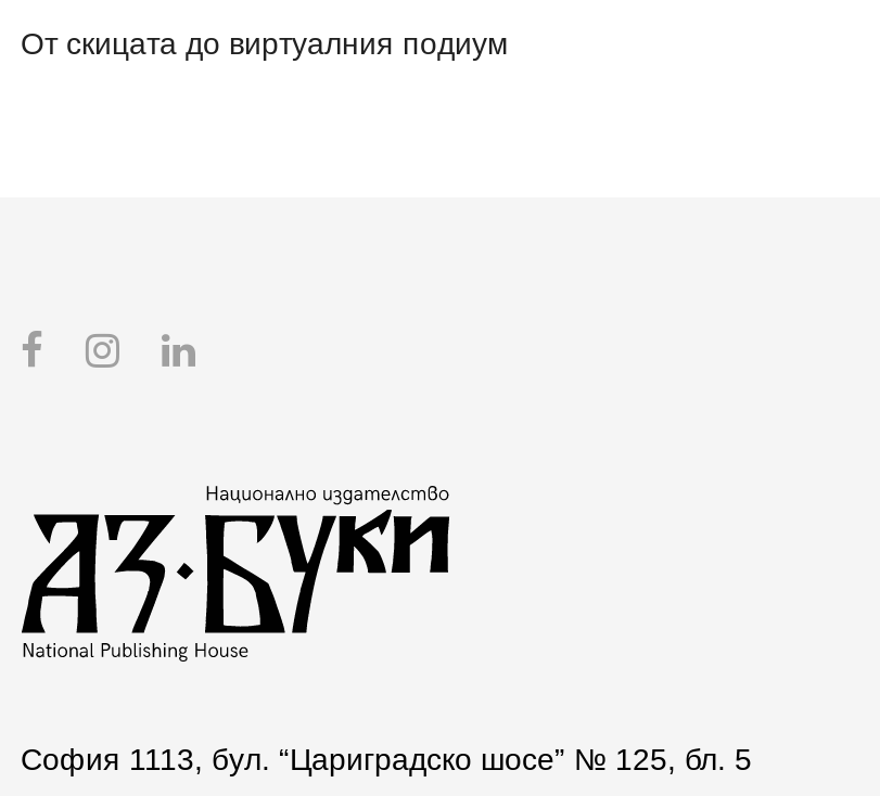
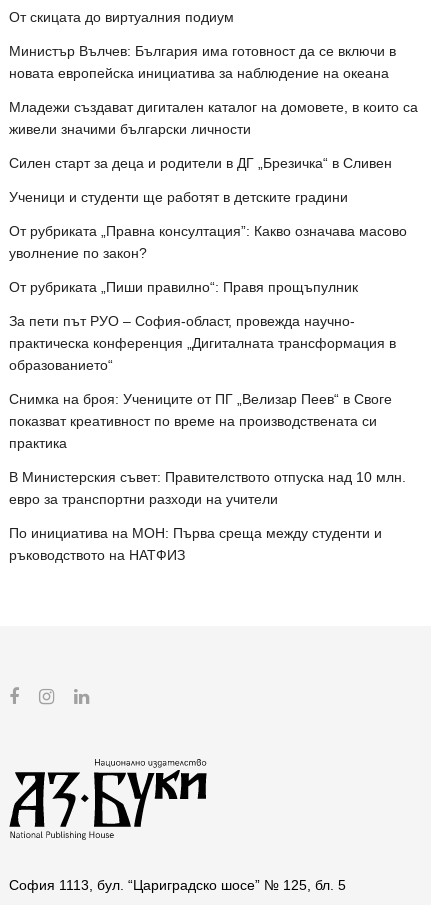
none -> [9,43,418,563] Министър Вълчев: България има готовност да се включи в | новата европейска инициатива за наблюдение на океана | Младежи създават дигитален каталог на домовете, в които са | живели значими български личности | Силен старт за деца и родители в ДГ „Брезичка“ в Сливен | Ученици и студенти ще работят в детските градини | От рубриката „Правна консултация”: Какво означава масово | уволнение по закон? | От рубриката „Пиши правилно“: Правя прощъпулник | За пети път РУО – София-област, провежда научно- | практическа конференция „Дигиталната трансформация в | образованието“ | Снимка на броя: Учениците от ПГ „Велизар Пеев“ в Своге | показват креативност по време на производствената си | практика | В Министерския съвет: Правителството отпуска над 10 млн. | евро за транспортни разходи на учители | По инициатива на МОН: Първа среща между студенти и | ръководството на НАТФИЗ

